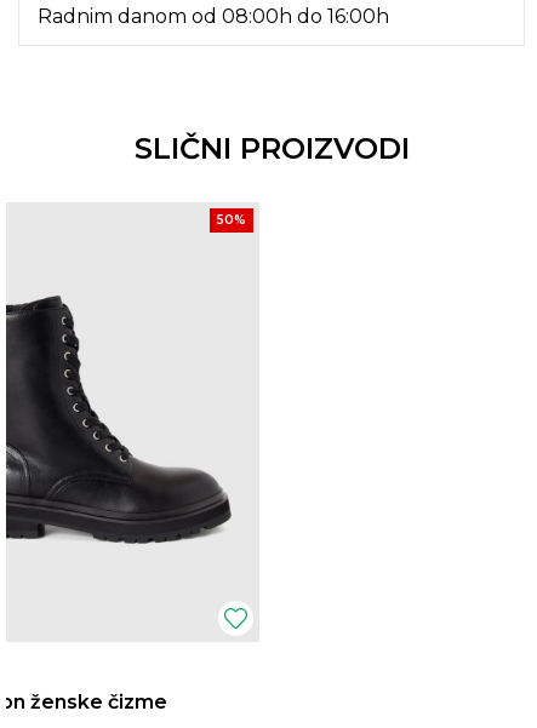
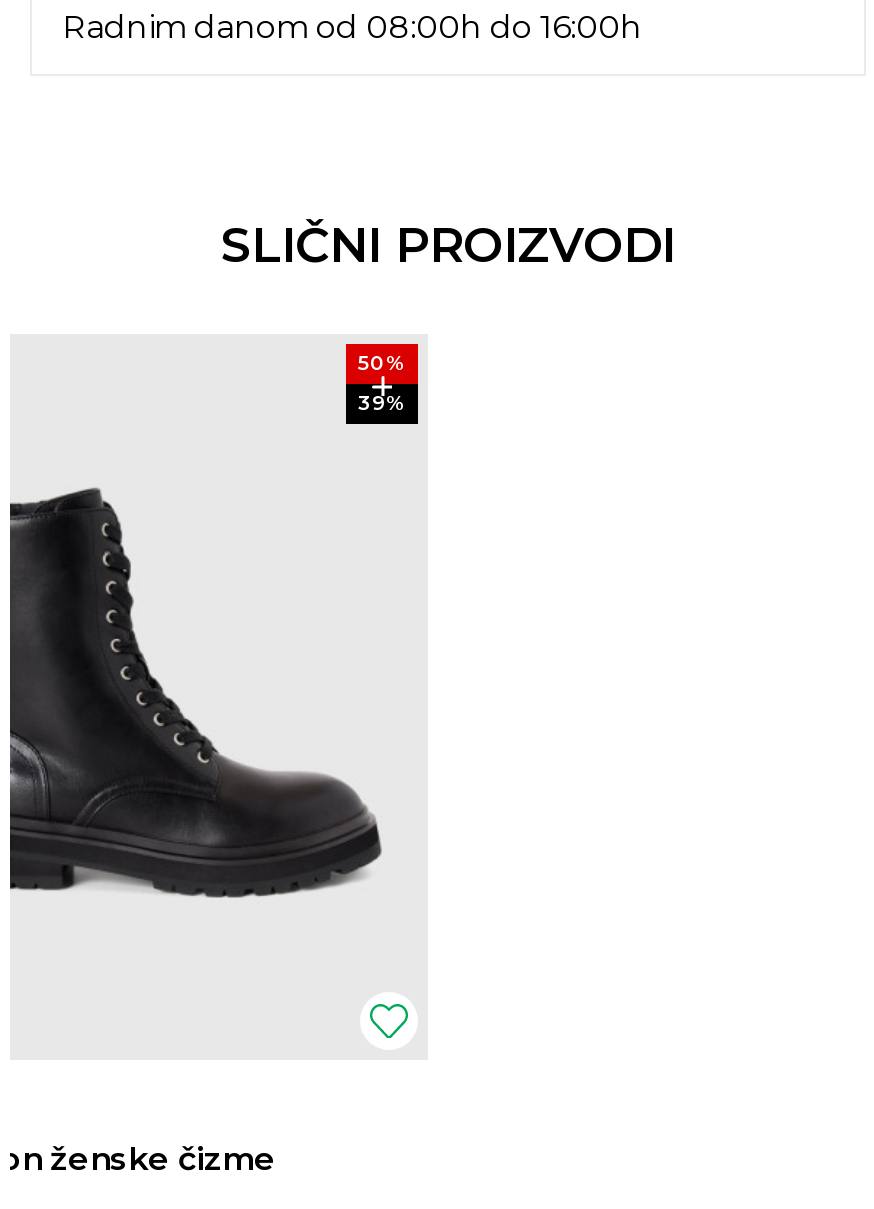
none -> [358,391,406,417] 39%

